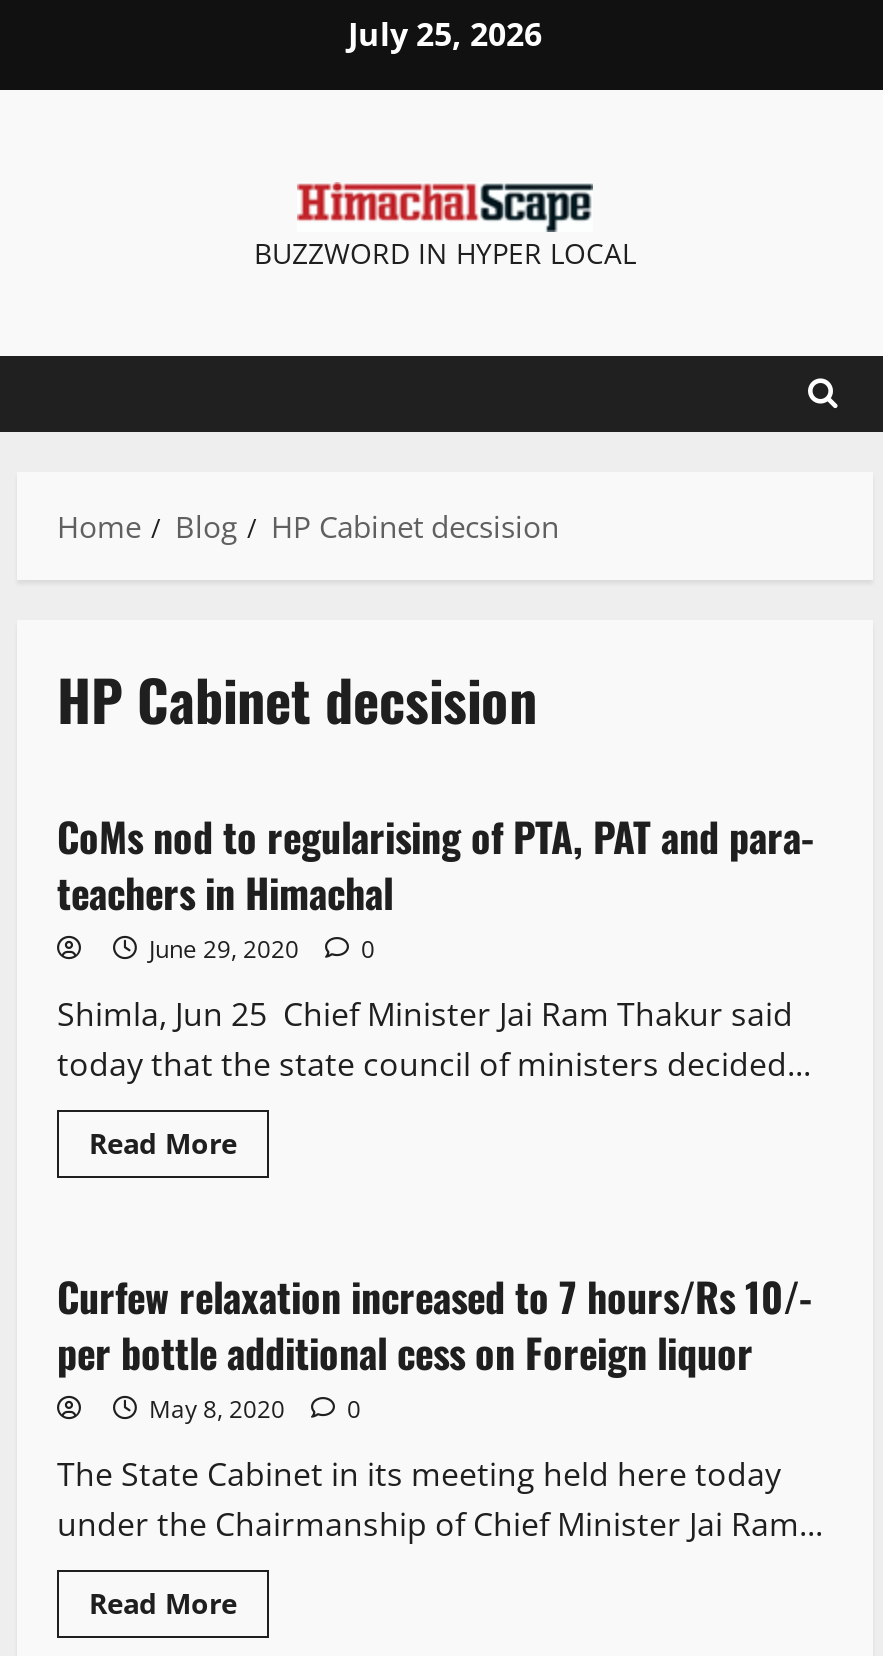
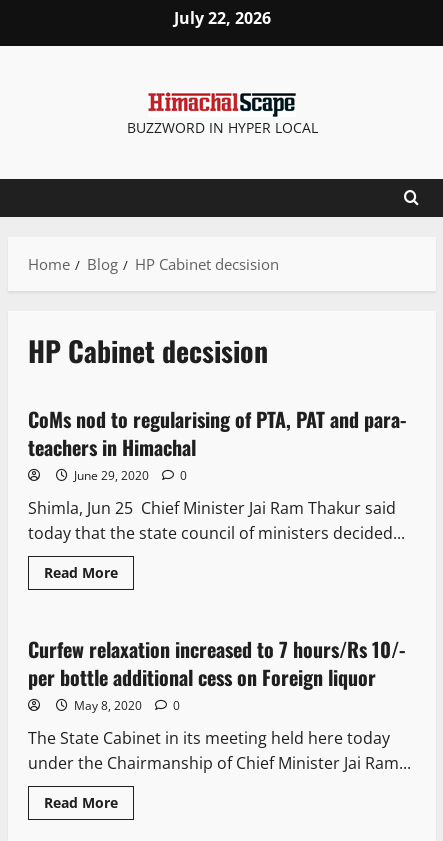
[348,12,542,56] July 25, 2026 -> [173,7,270,29] July 22, 2026

